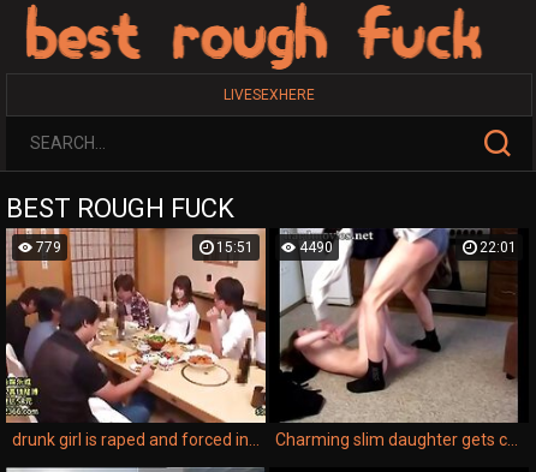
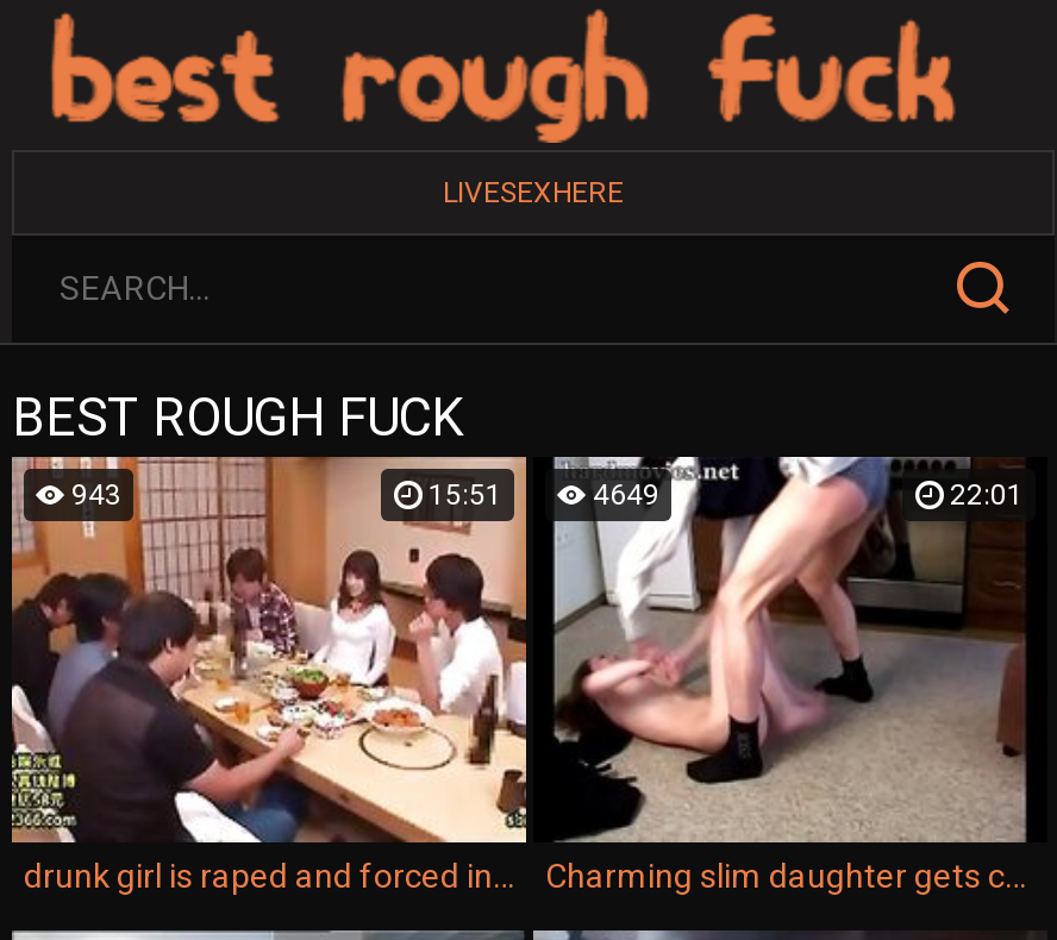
[36,239,61,255] 779 -> [71,478,121,511] 943
[299,239,333,255] 4490 -> [593,478,659,511] 4649

